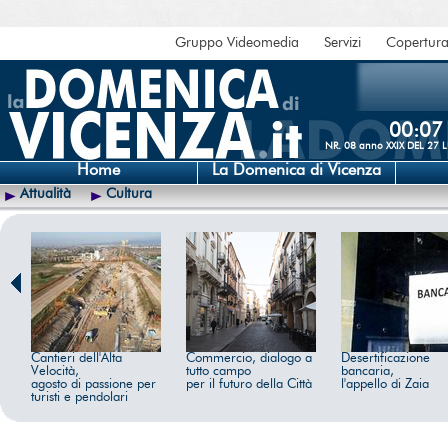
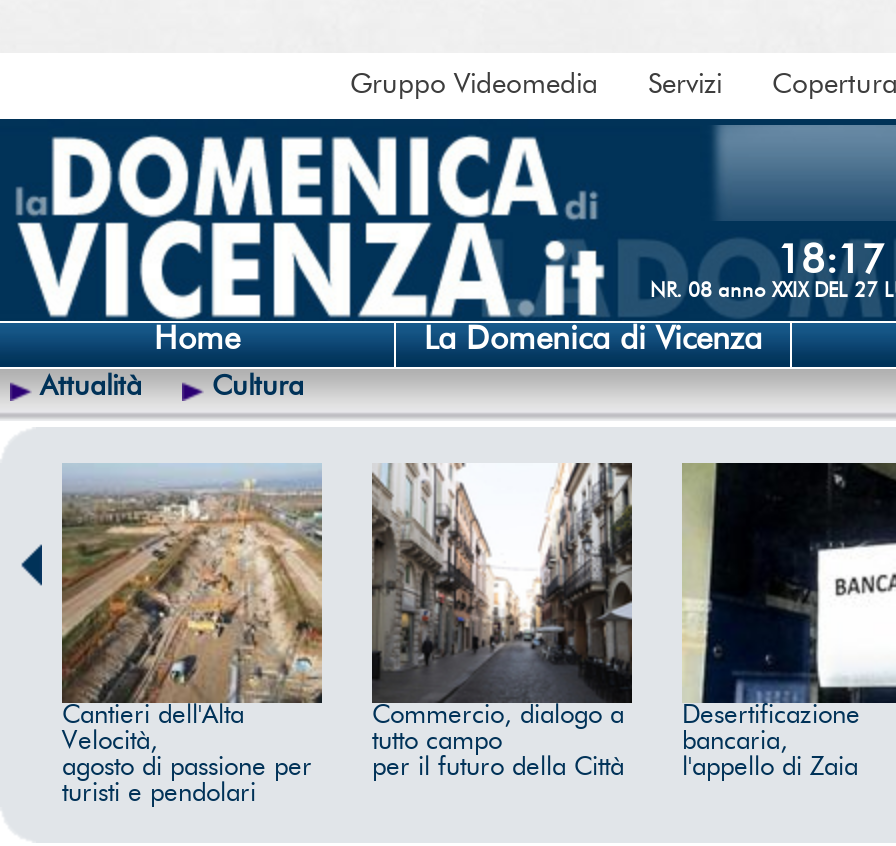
[388,121,442,141] 00:07 -> [777,241,885,281] 18:17

